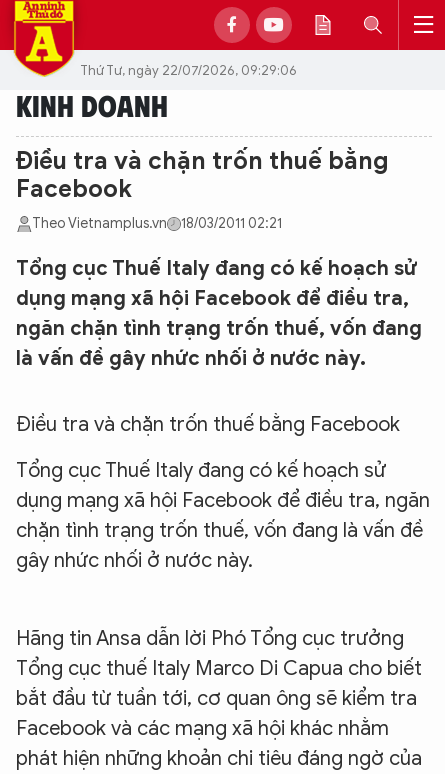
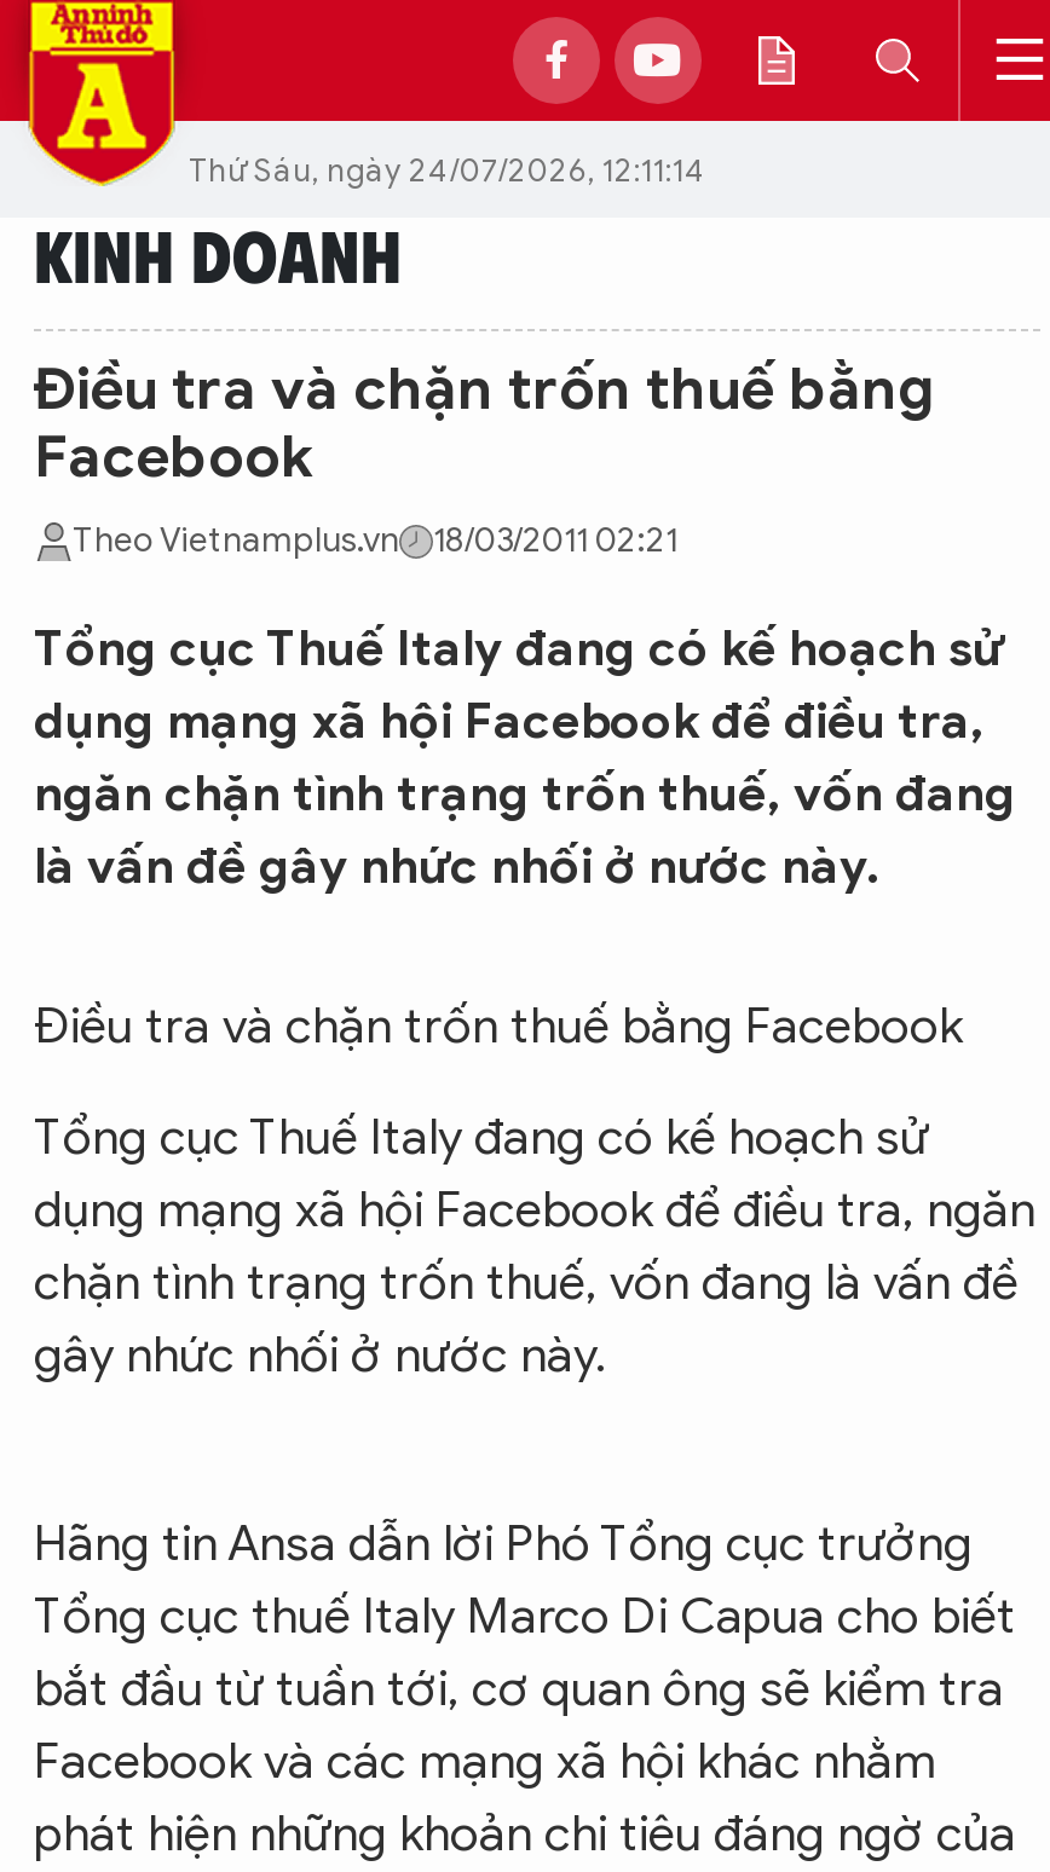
[80,61,297,78] Thứ Tư, ngày 22/07/2026, 09:29:06 -> [189,149,706,190] Thứ Sáu, ngày 24/07/2026, 12:11:14

